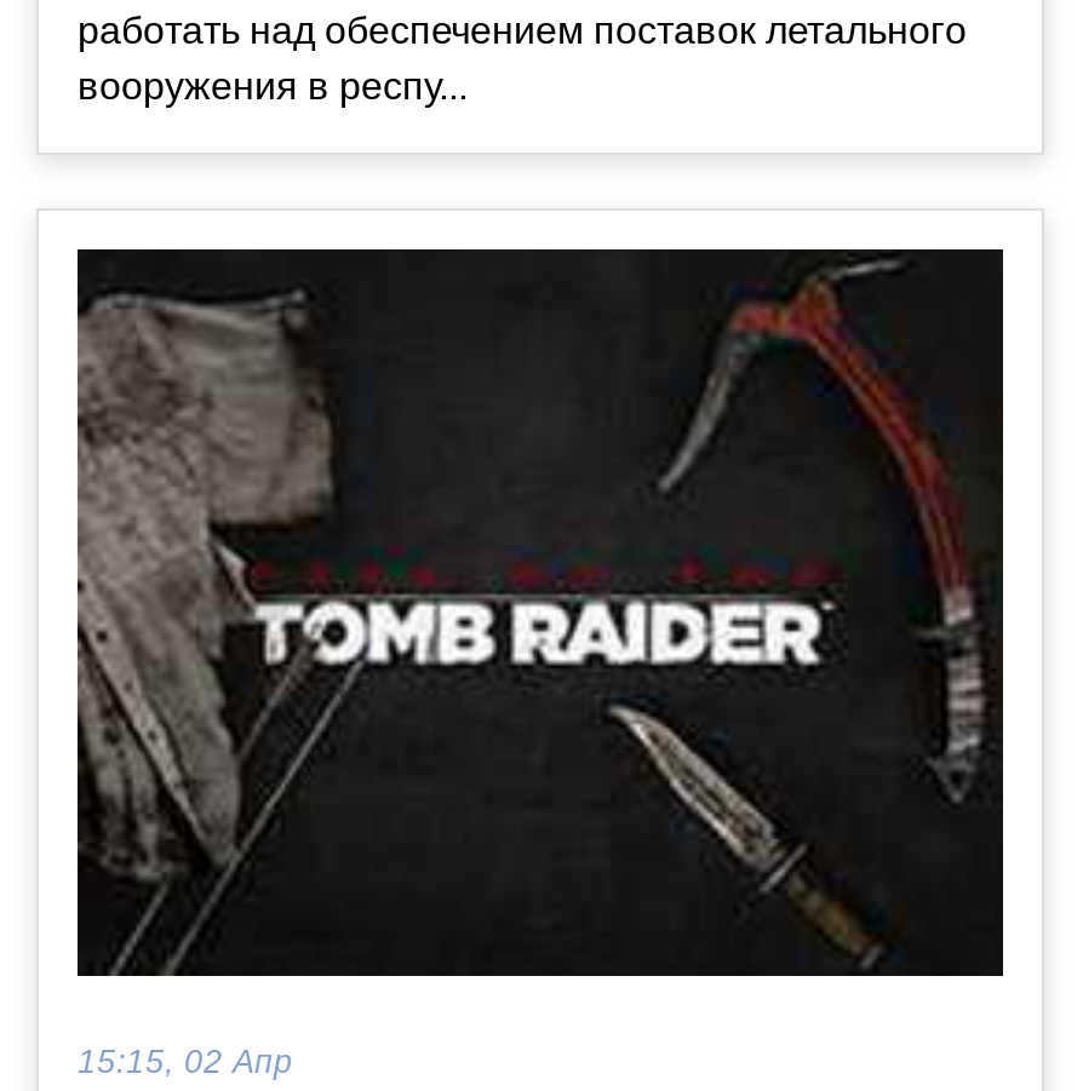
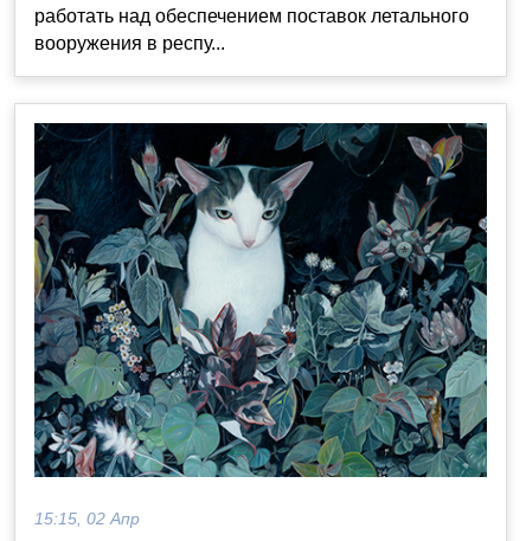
[75,246,1005,977] [image] -> [33,123,488,478] [image]

